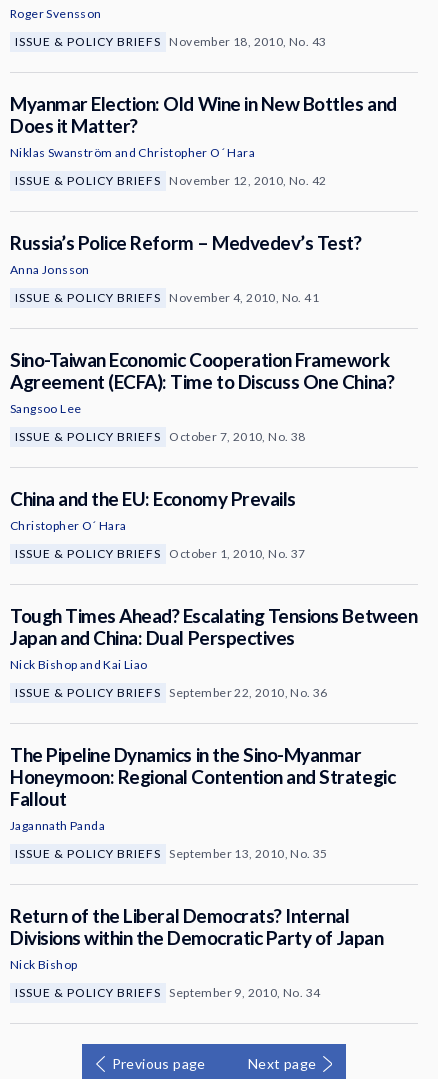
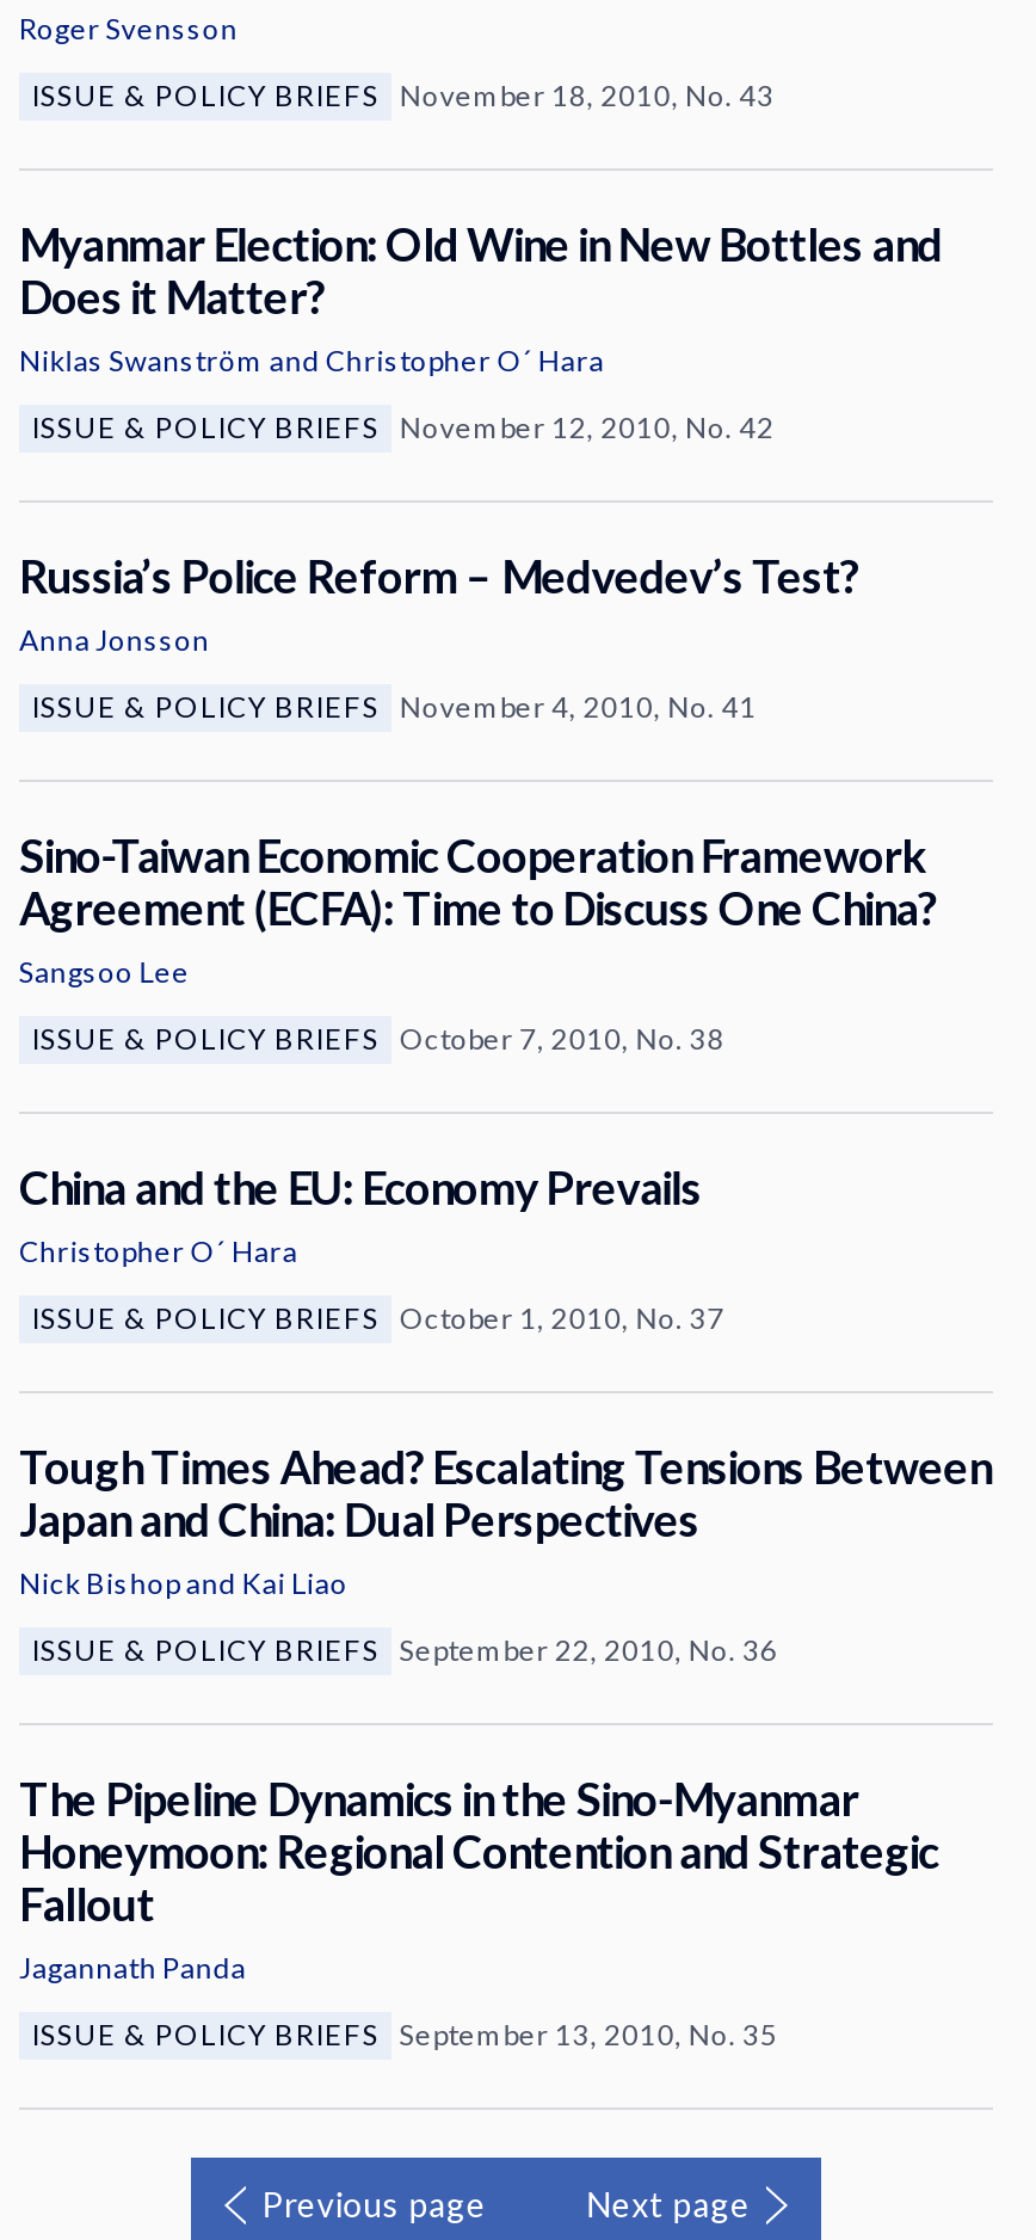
[10,904,383,1000] Return of the Liberal Democrats? Internal | Divisions within the Democratic Party of Japan | Nick Bishop | ISSUE & POLICY BRIEFS September 9, 2010, No. 34 -> none

